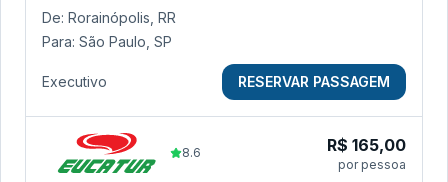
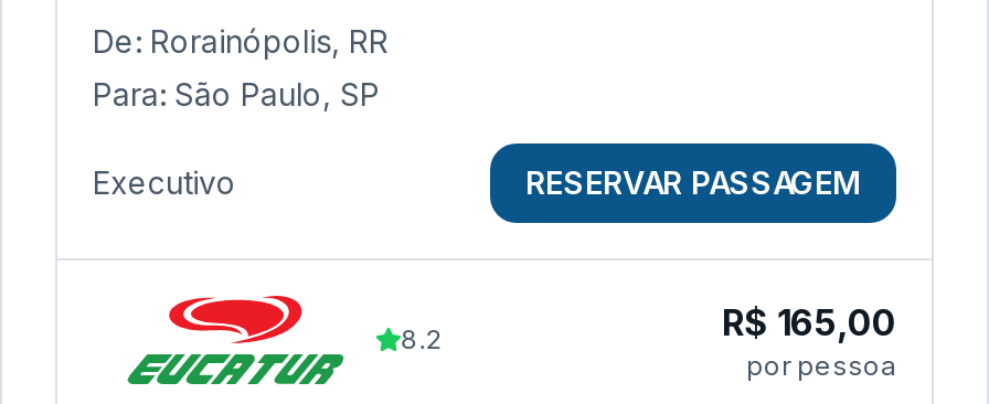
[182,145,201,160] 8.6 -> [401,322,441,355] 8.2

